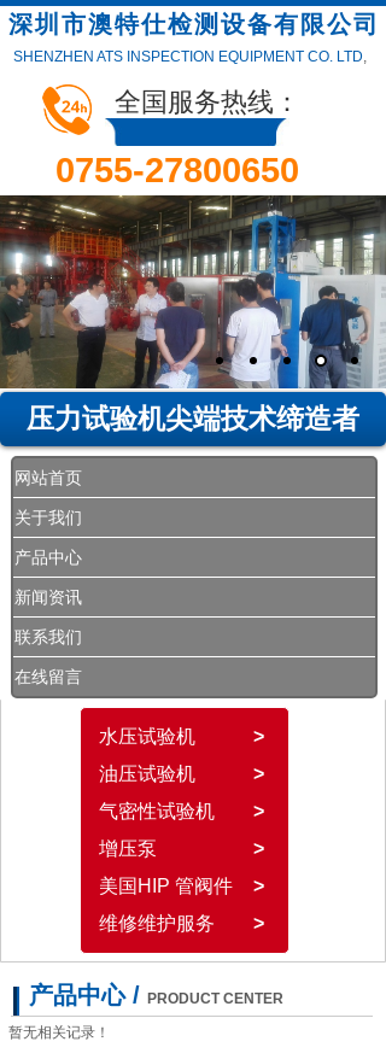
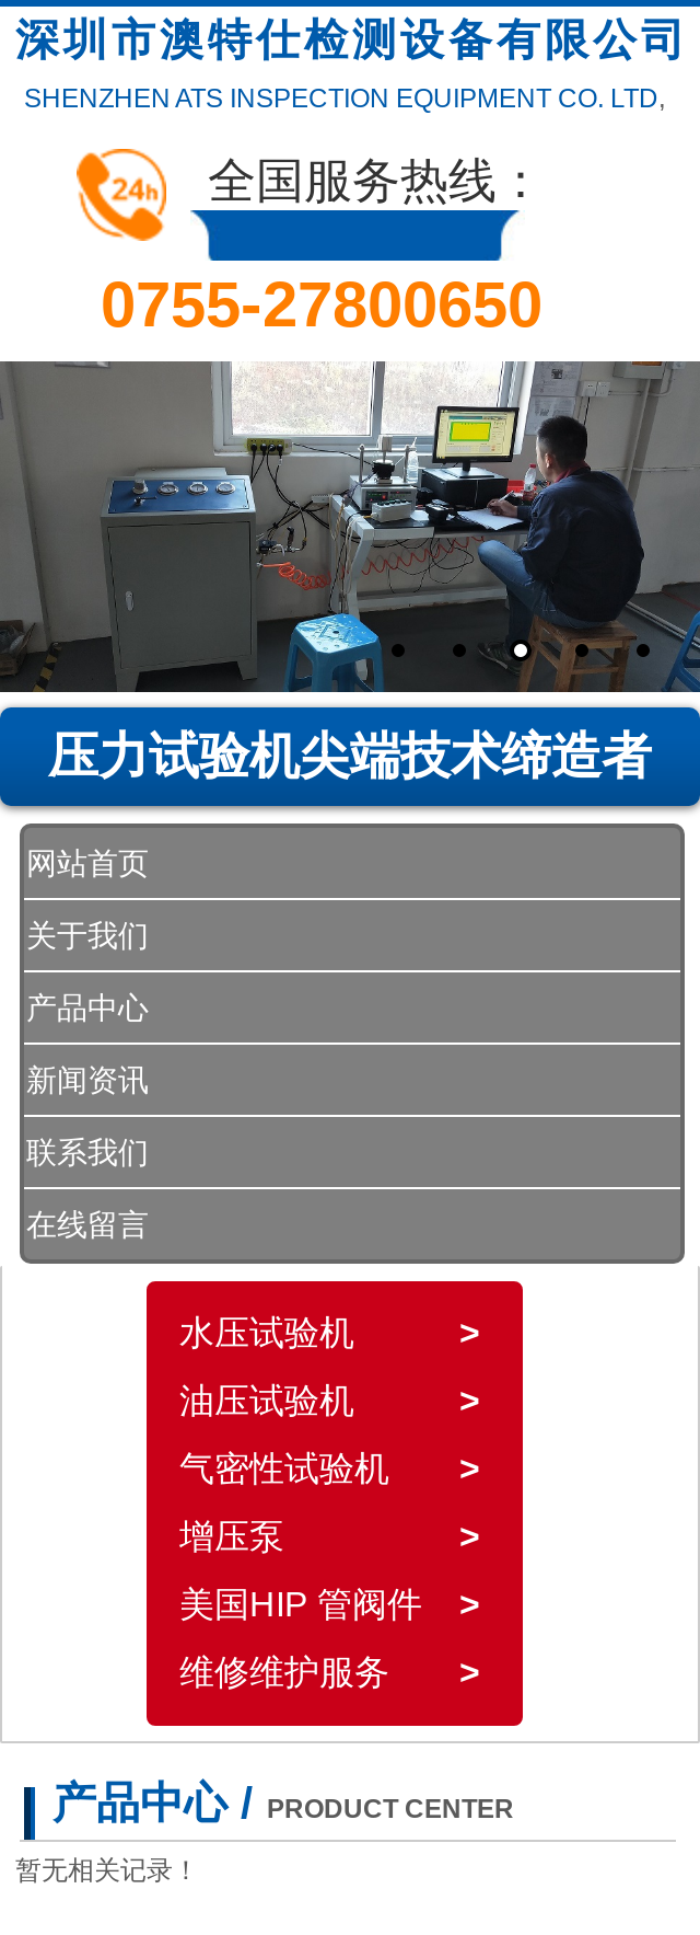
[4,194,382,390] [image] -> [7,350,693,703] [image]

